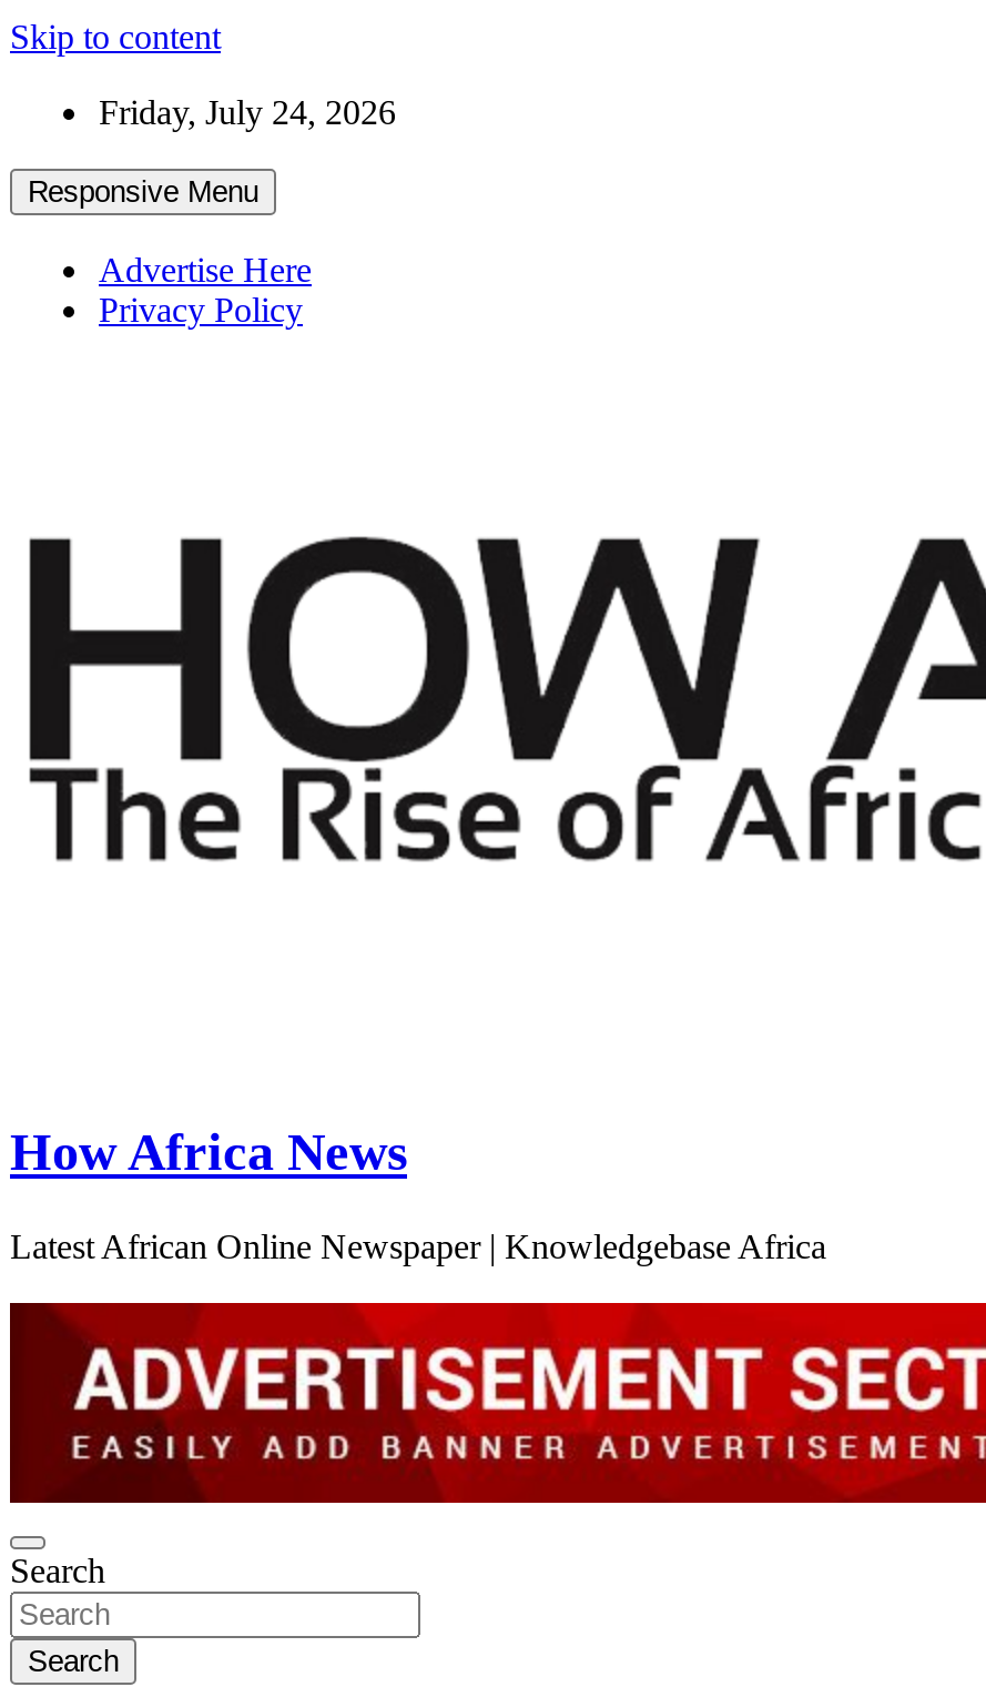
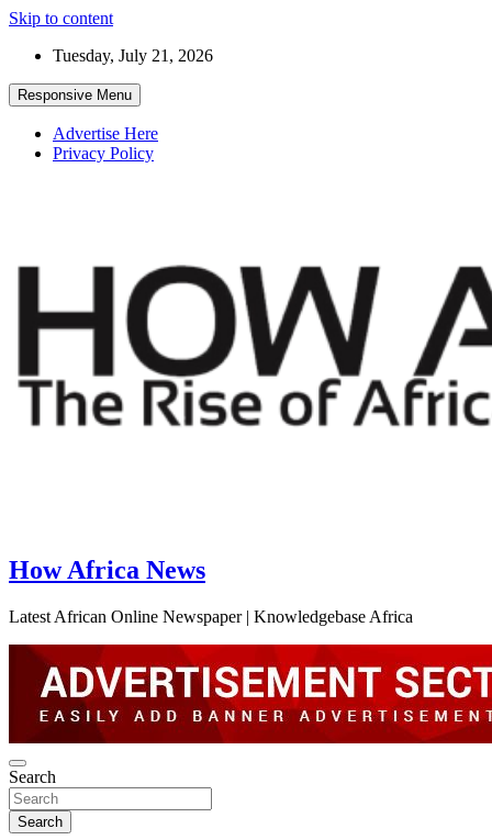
[99,93,396,131] Friday, July 24, 2026 -> [53,46,213,65] Tuesday, July 21, 2026

